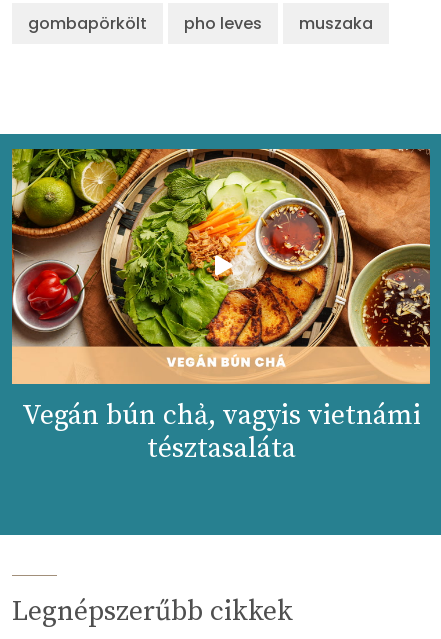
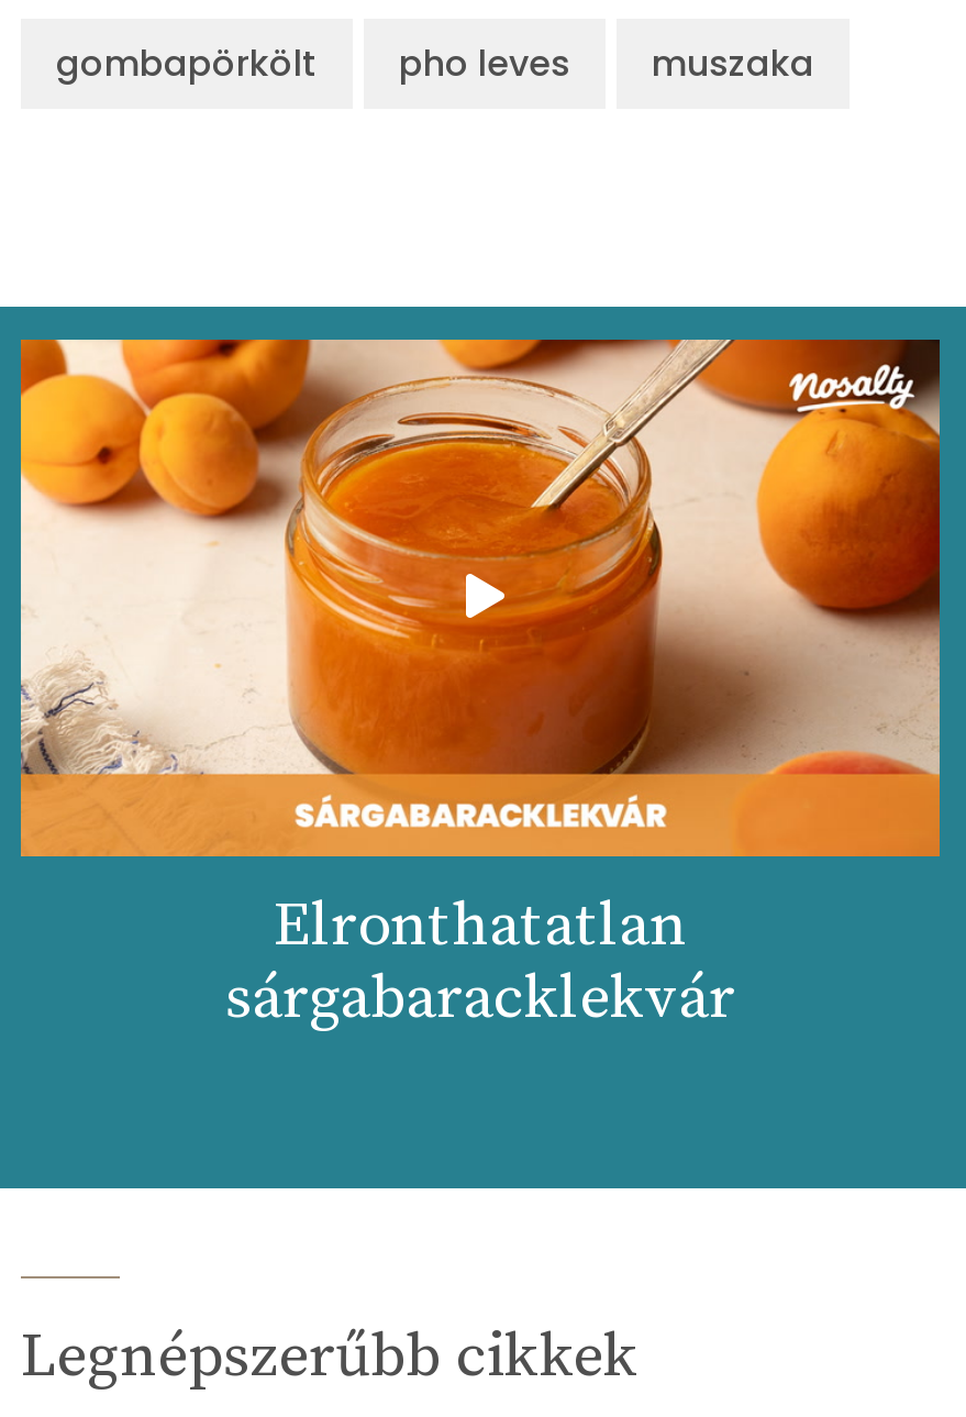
[11,148,431,466] [image] | Vegán bún chả, vagyis vietnámi | tésztasaláta -> [19,337,942,1037] [image] | Elronthatatlan | sárgabaracklekvár

